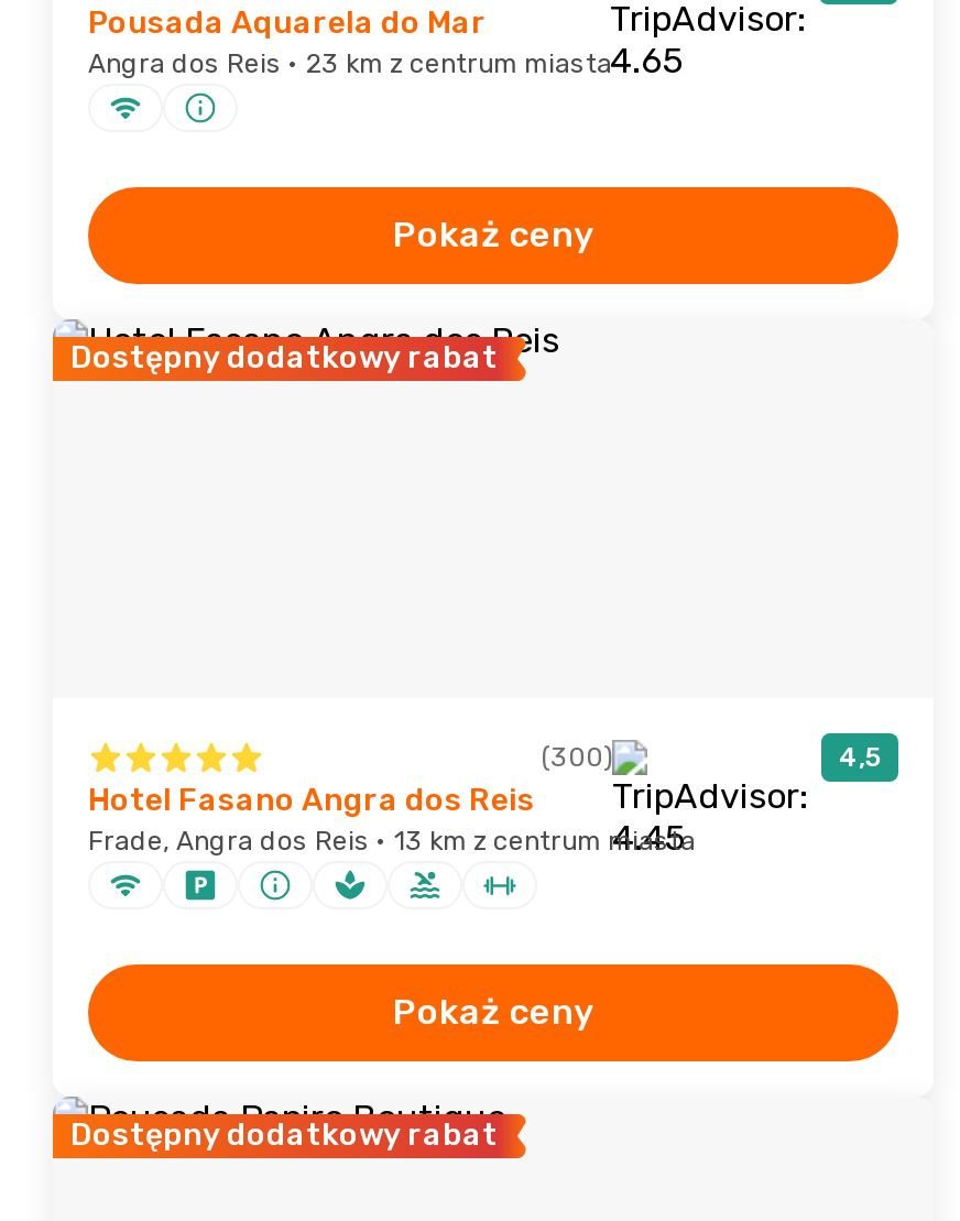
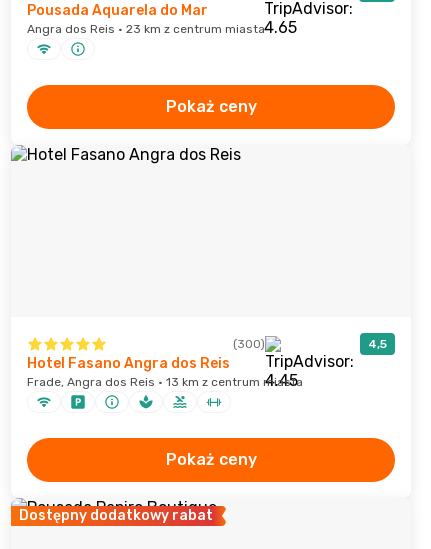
[70,339,498,377] Dostępny dodatkowy rabat -> none

